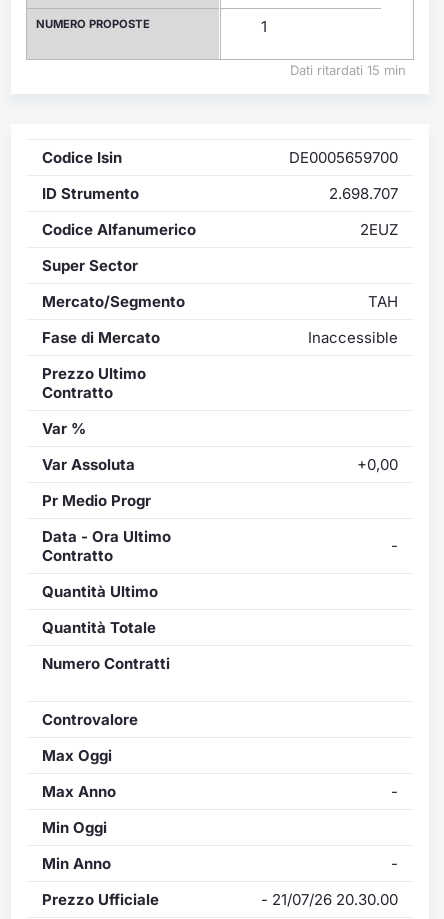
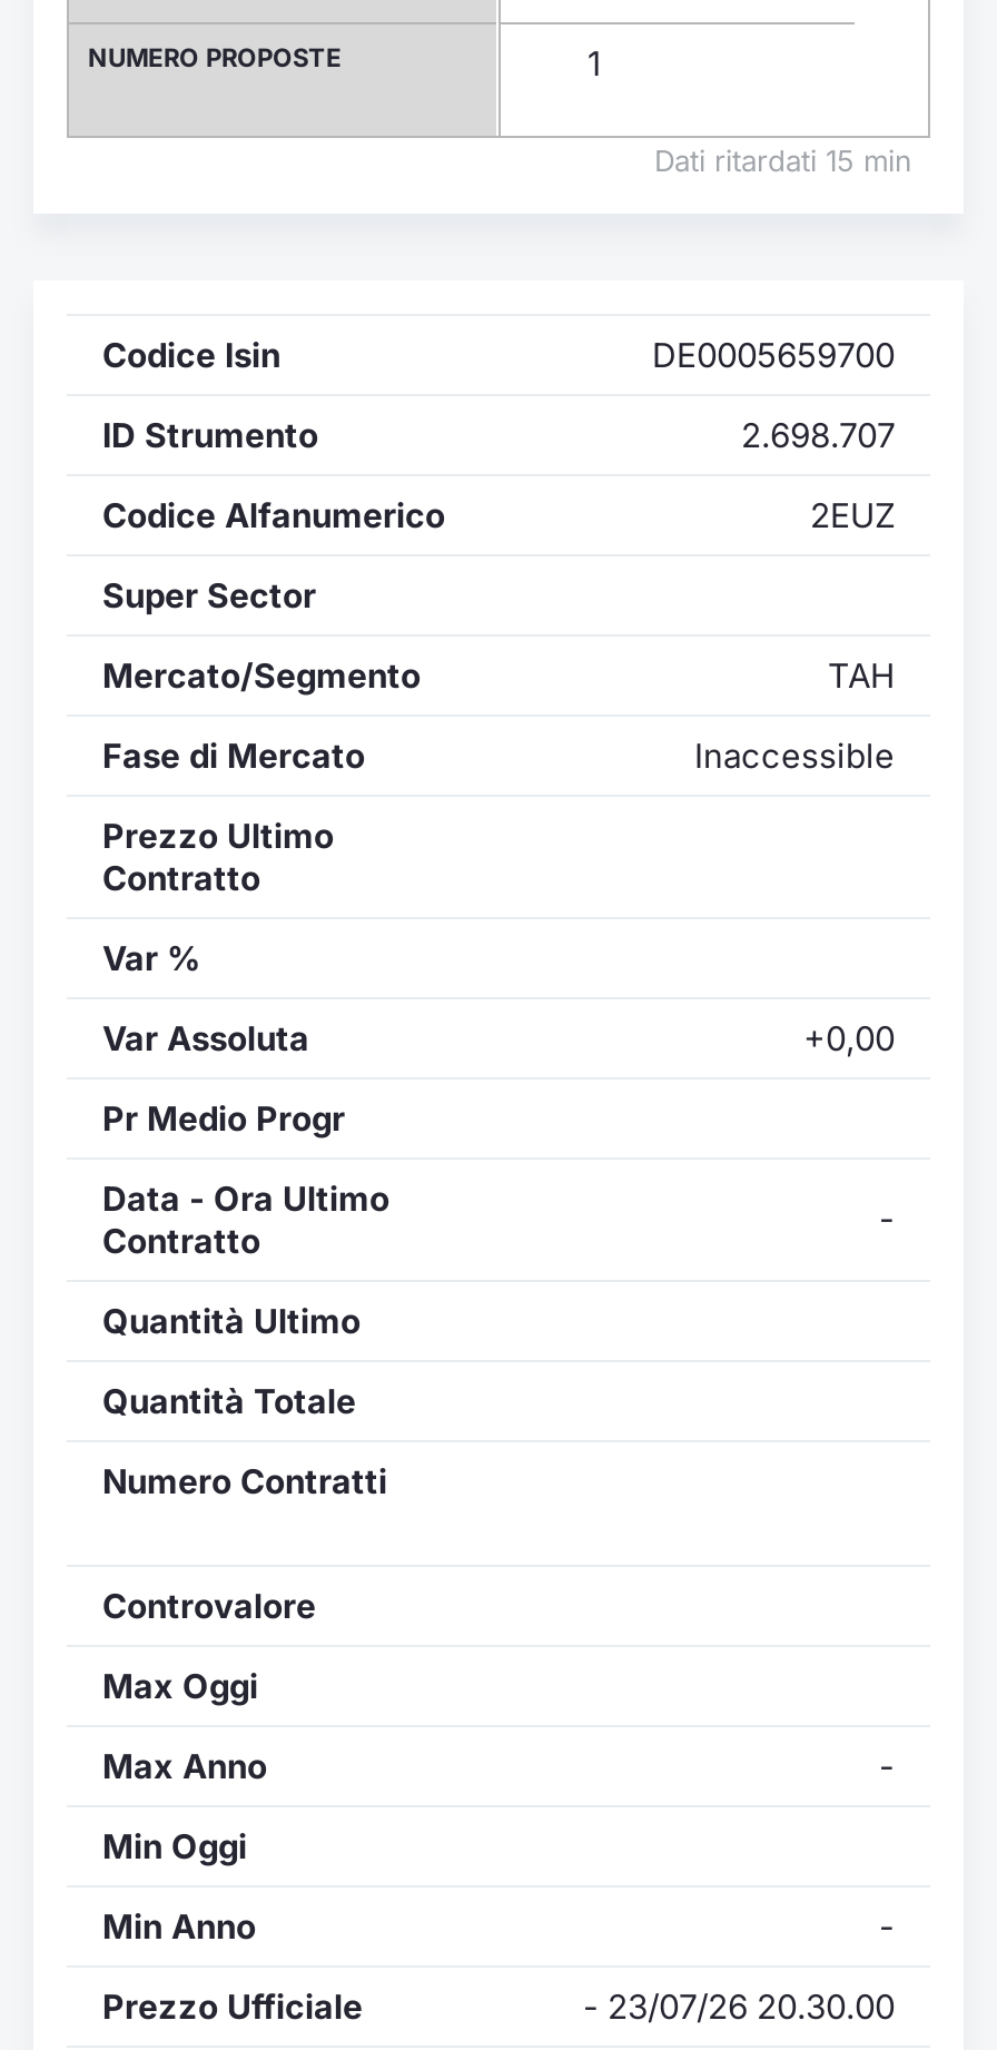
[261,889,398,908] - 21/07/26 20.30.00 -> [583,1984,895,2027] - 23/07/26 20.30.00

